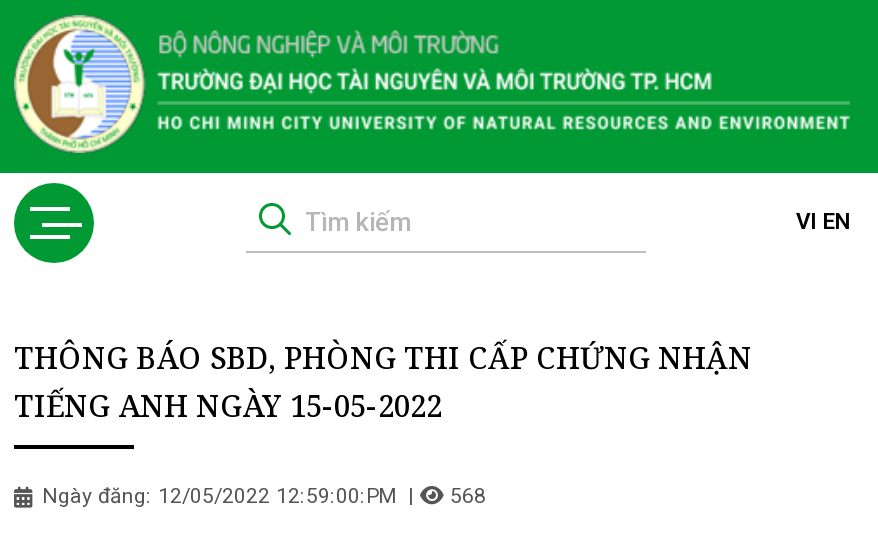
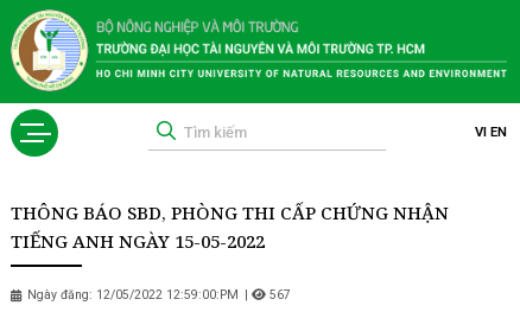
[444,483,486,509] 568 -> [266,287,291,303] 567

